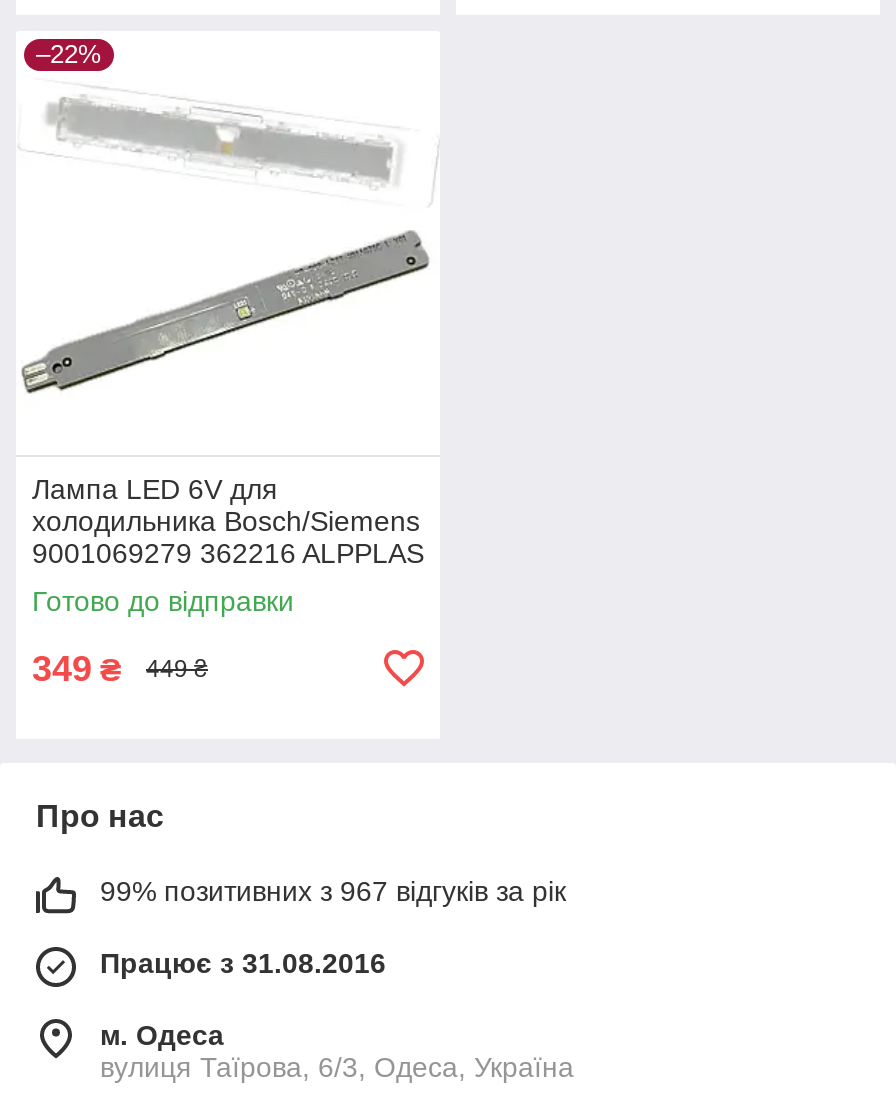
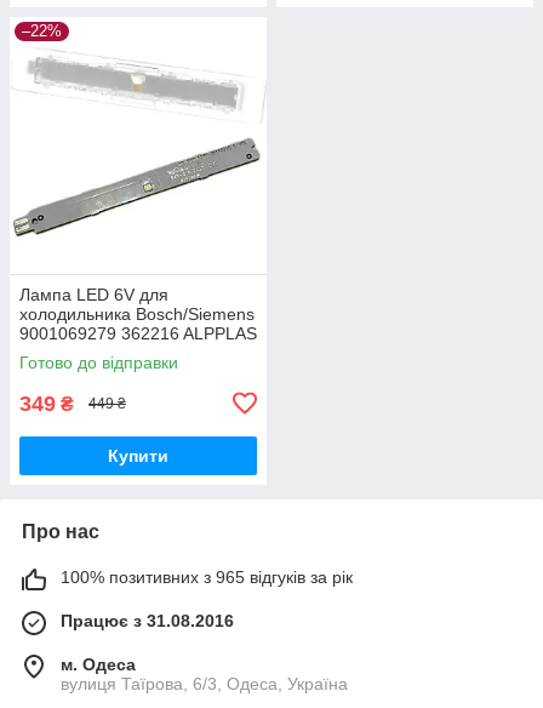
none -> [108,446,168,465] Купити
[100,875,566,907] 99% позитивних з 967 відгуків за рік -> [61,567,353,587] 100% позитивних з 965 відгуків за рік

